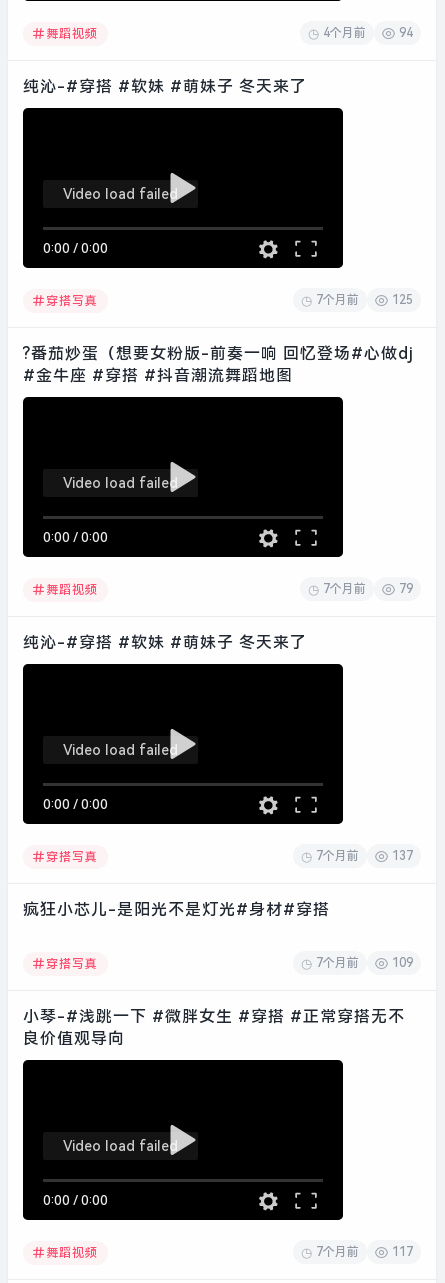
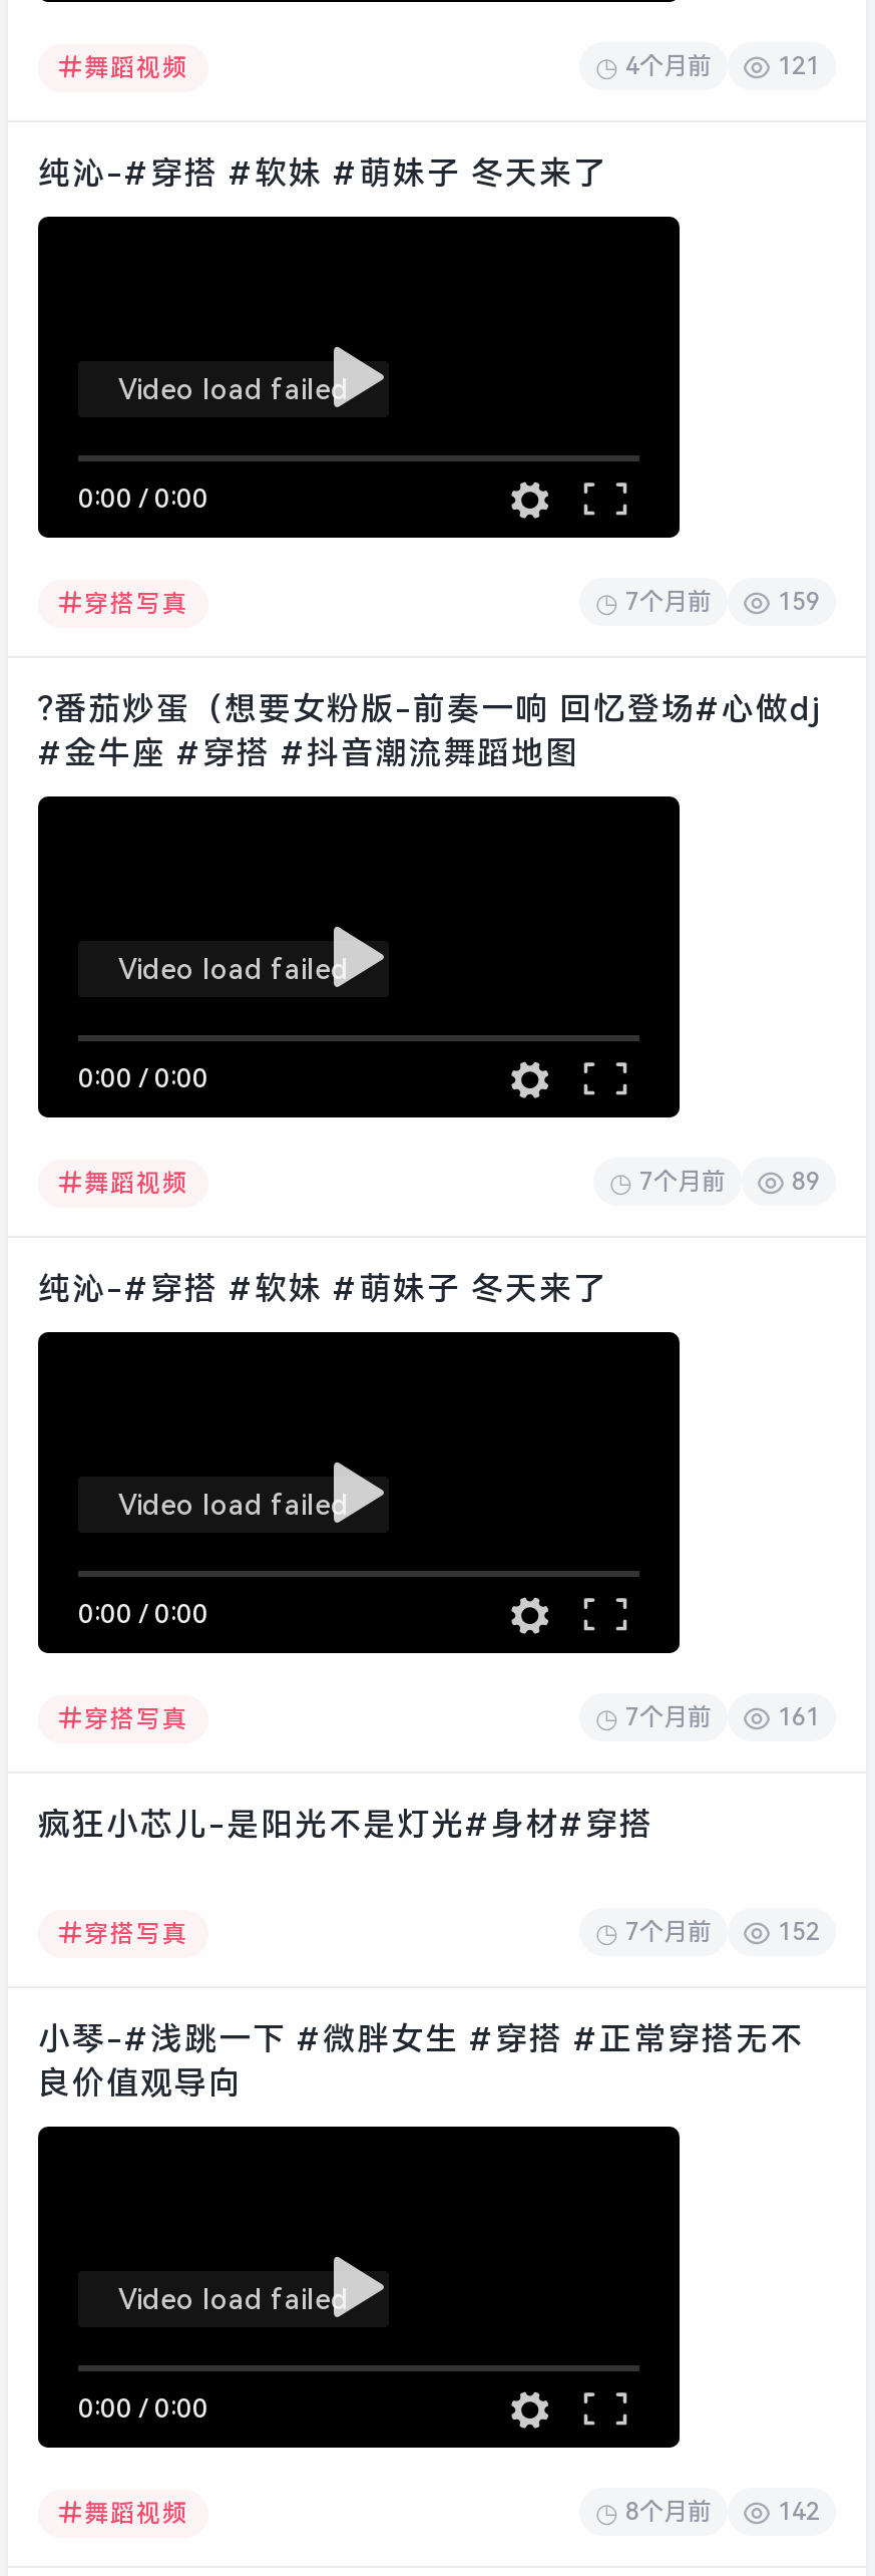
[399,26,413,40] 94 -> [778,53,820,81] 121
[392,293,413,307] 125 -> [778,588,820,617] 159
[399,582,413,596] 79 -> [792,1168,820,1196] 89
[392,849,413,863] 137 -> [778,1704,820,1732] 161
[392,956,413,970] 109 -> [778,1919,820,1947] 152
[316,1245,359,1259] 7个月前 -> [625,2498,712,2526] 8个月前
[392,1245,413,1259] 117 -> [778,2498,820,2526] 142

